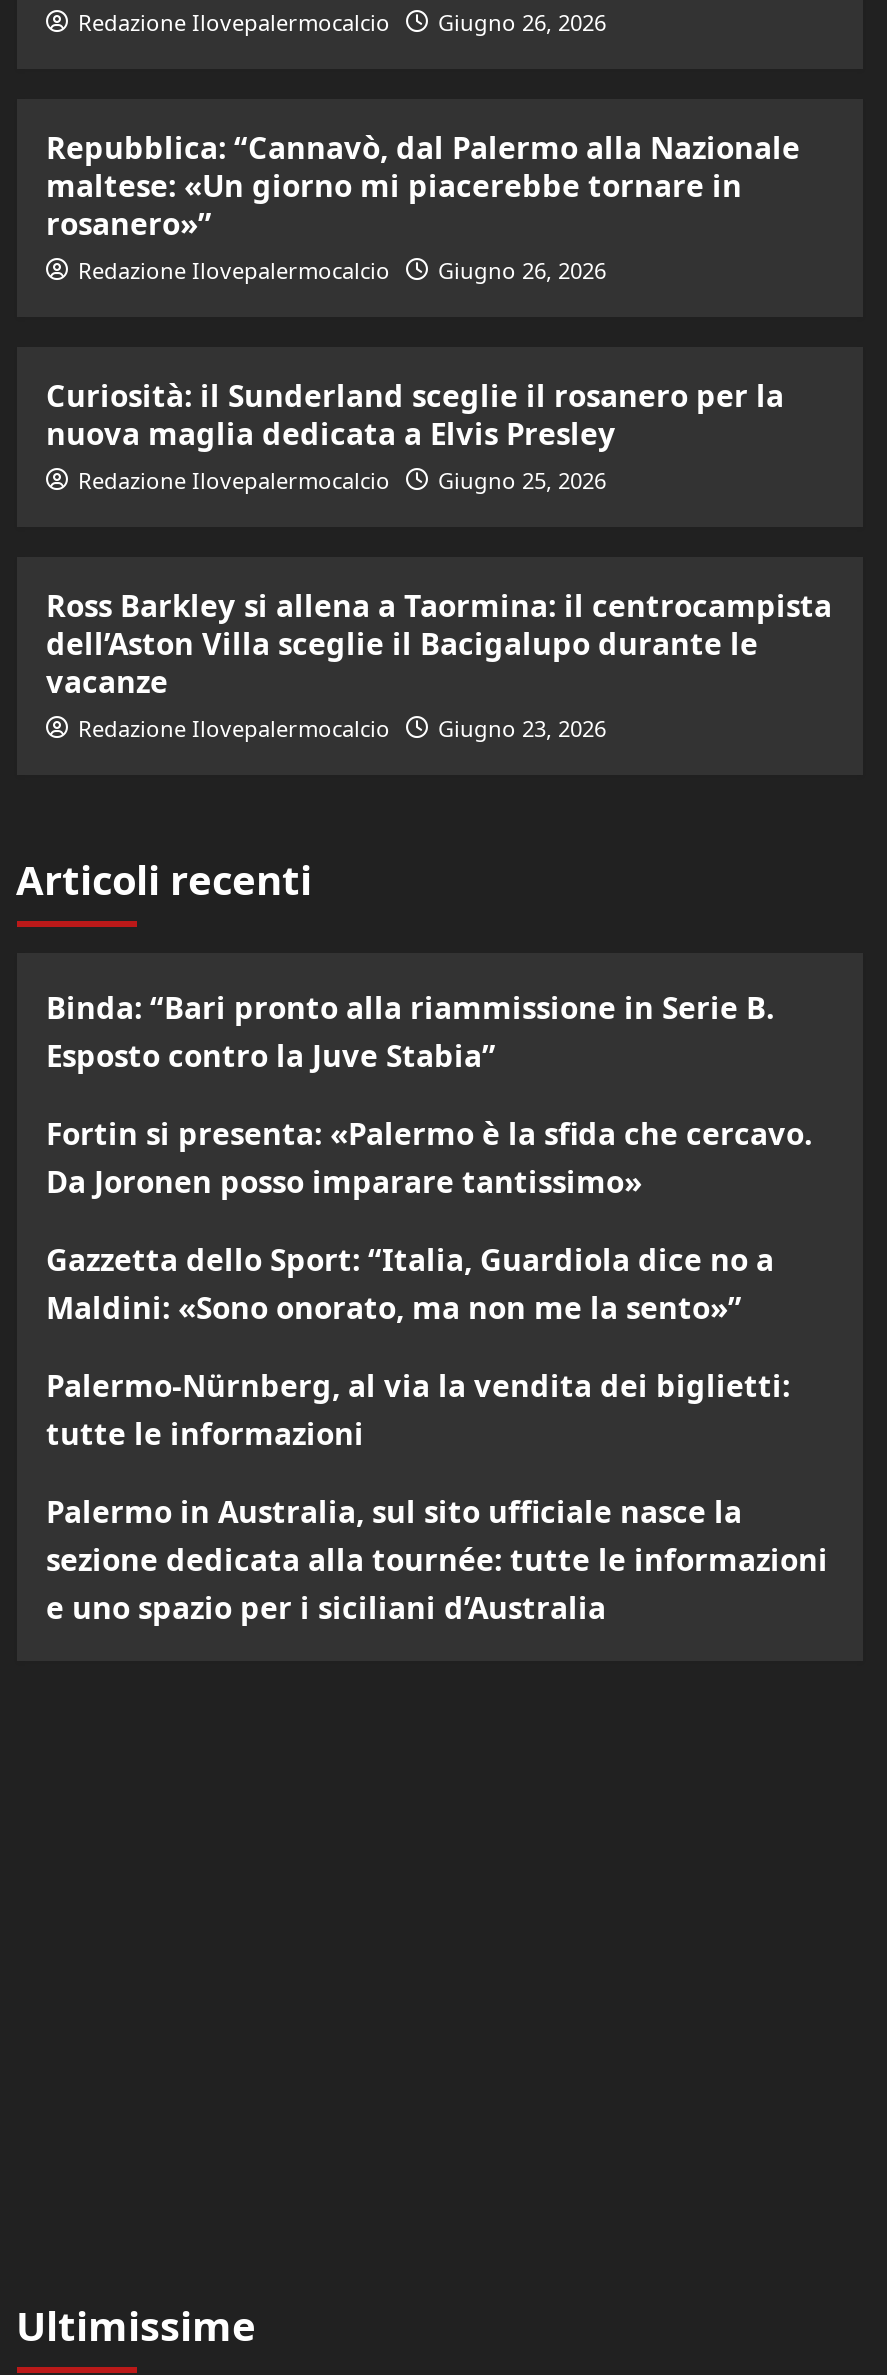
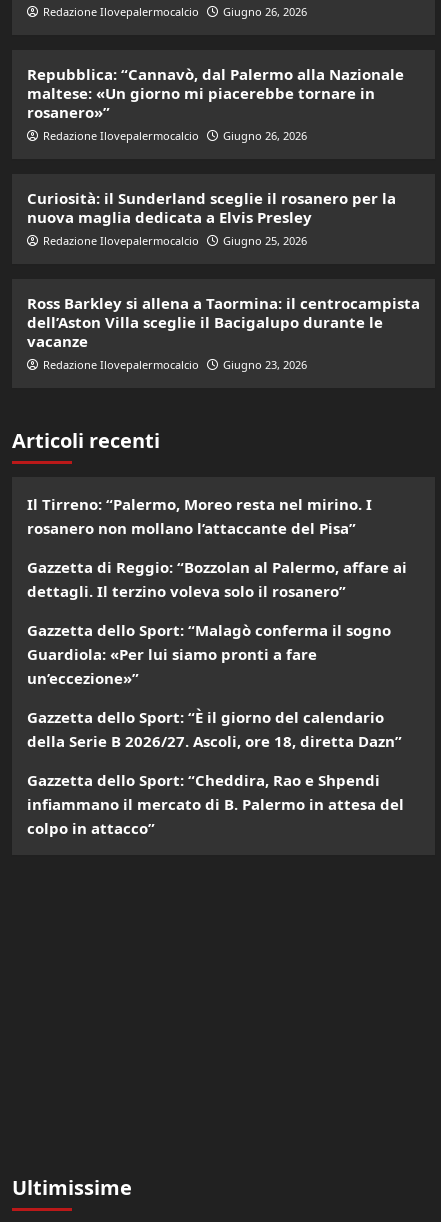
[46,988,774,1076] Binda: “Bari pronto alla riammissione in Serie B. | Esposto contro la Juve Stabia” -> [26,494,371,538] Il Tirreno: “Palermo, Moreo resta nel mirino. I | rosanero non mollano l’attaccante del Pisa”
[46,1114,812,1202] Fortin si presenta: «Palermo è la sfida che cercavo. | Da Joronen posso imparare tantissimo» -> [26,557,406,601] Gazzetta di Reggio: “Bozzolan al Palermo, affare ai | dettagli. Il terzino voleva solo il rosanero”
[46,1240,774,1328] Gazzetta dello Sport: “Italia, Guardiola dice no a | Maldini: «Sono onorato, ma non me la sento»” -> [26,620,390,688] Gazzetta dello Sport: “Malagò conferma il sogno | Guardiola: «Per lui siamo pronti a fare | un’eccezione»”
[46,1366,790,1454] Palermo-Nürnberg, al via la vendita dei biglietti: | tutte le informazioni -> [26,707,401,751] Gazzetta dello Sport: “È il giorno del calendario | della Serie B 2026/27. Ascoli, ore 18, diretta Dazn”
[46,1492,828,1628] Palermo in Australia, sul sito ufficiale nasce la | sezione dedicata alla tournée: tutte le informazioni | e uno spazio per i siciliani d’Australia -> [26,770,403,838] Gazzetta dello Sport: “Cheddira, Rao e Shpendi | infiammano il mercato di B. Palermo in attesa del | colpo in attacco”

